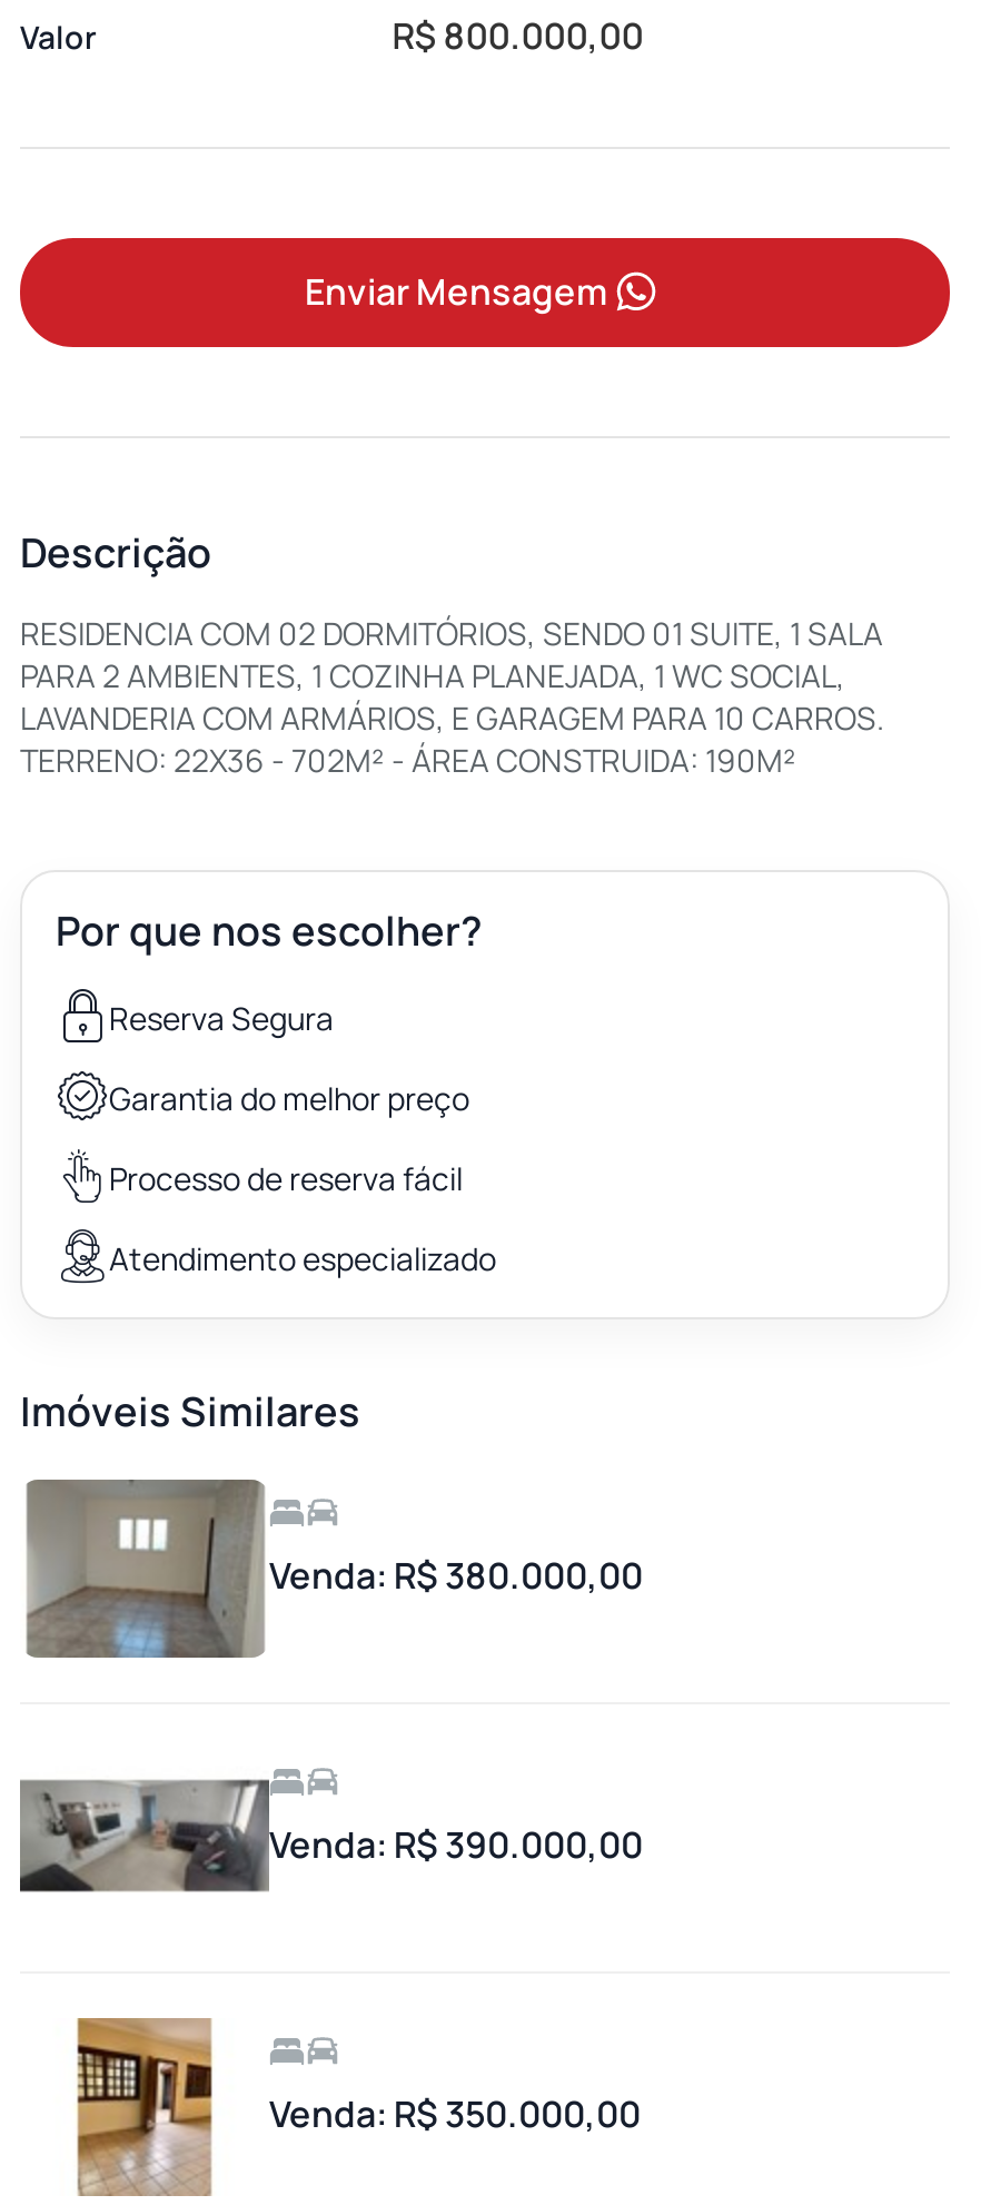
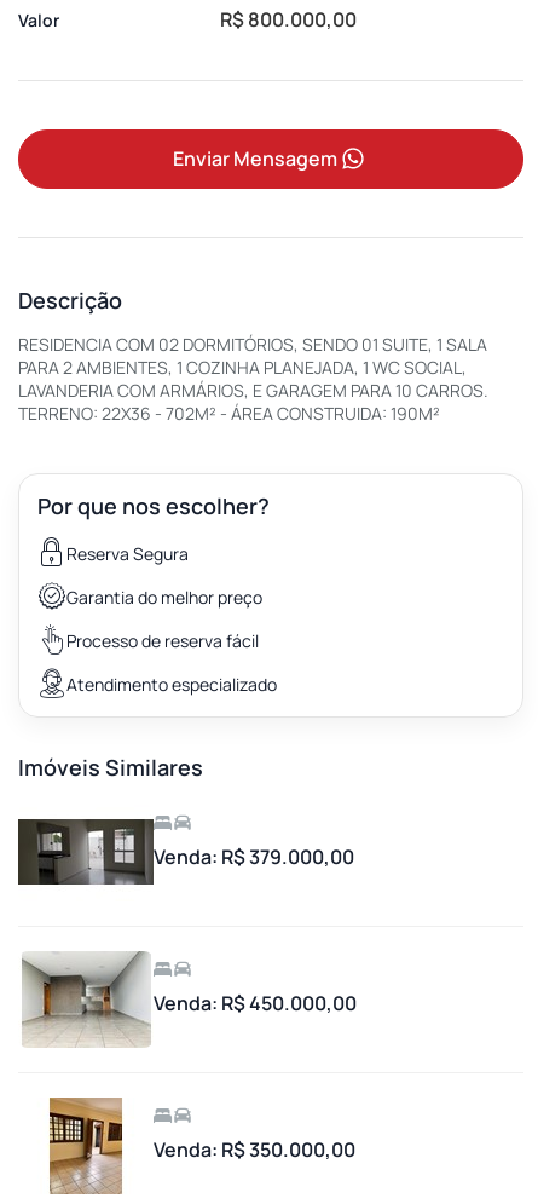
[20,1477,643,1660] [image] | Venda: R$ 380.000,00 -> [17,805,354,901] [image] | Venda: R$ 379.000,00
[18,1749,643,1925] [image] | Venda: R$ 390.000,00 -> [18,950,357,1048] [image] | Venda: R$ 450.000,00

